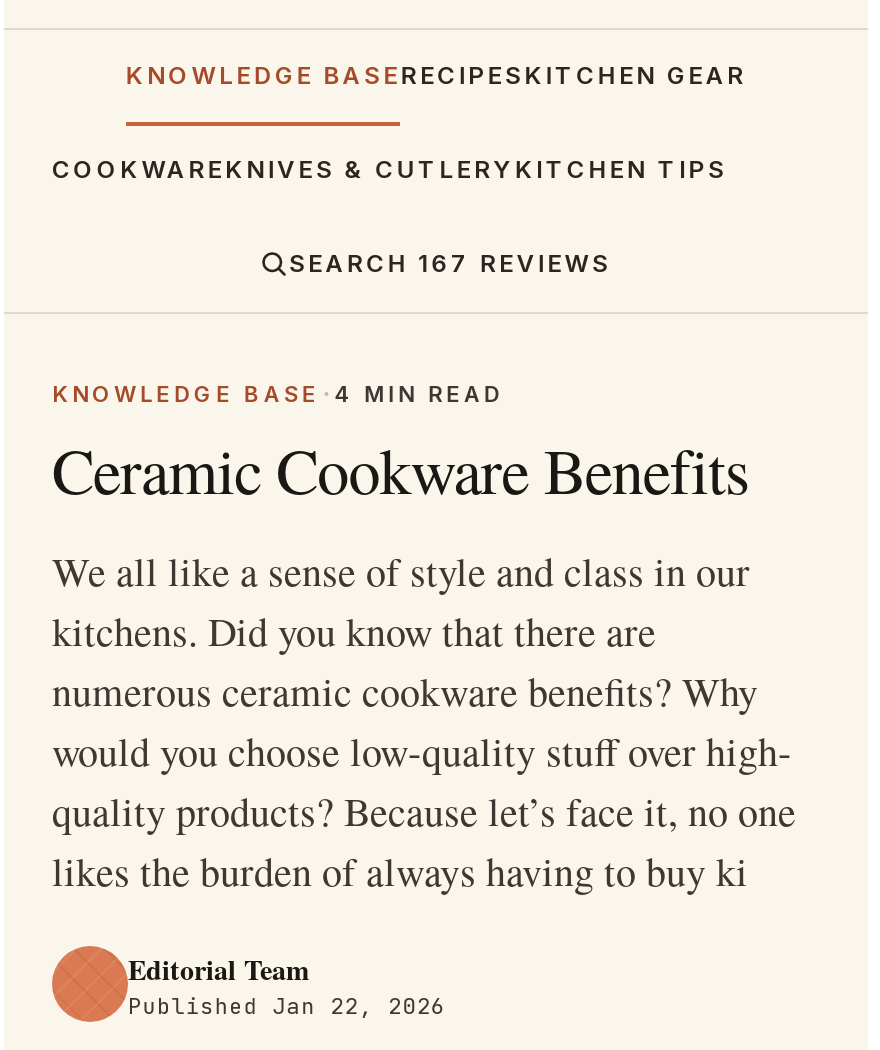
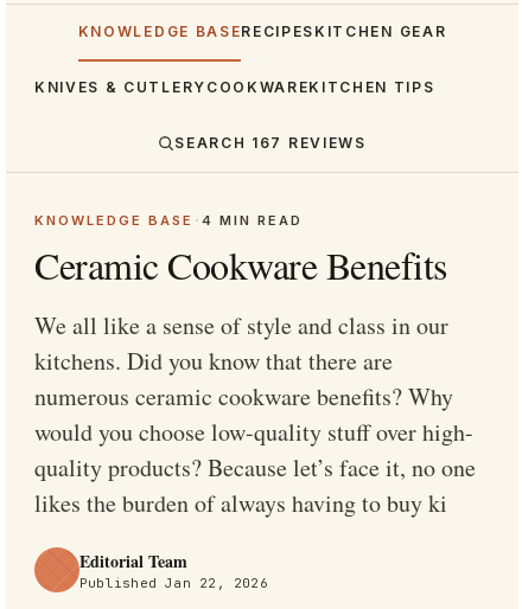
[52,154,727,184] COOKWARE KNIVES & CUTLERY KITCHEN TIPS -> [34,78,435,96] KNIVES & CUTLERY COOKWARE KITCHEN TIPS

